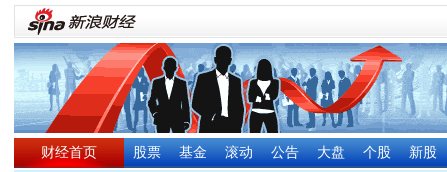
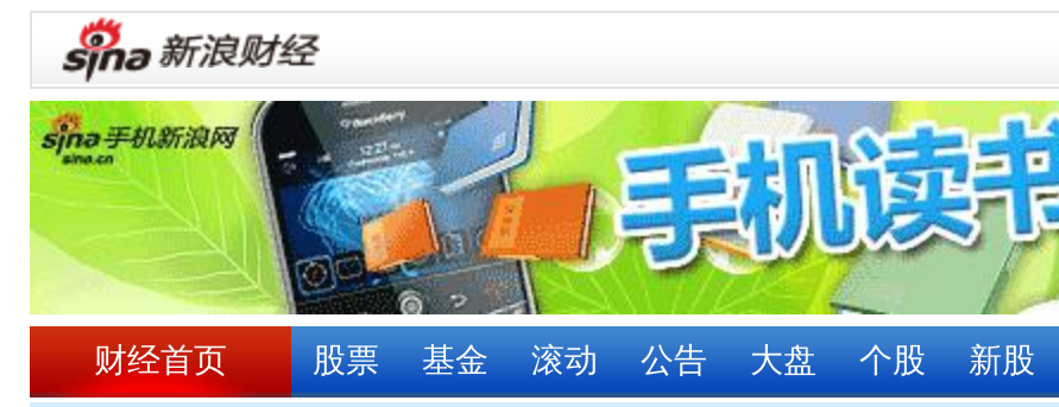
[13,42,444,134] [image] -> [27,98,1052,317] [image]

